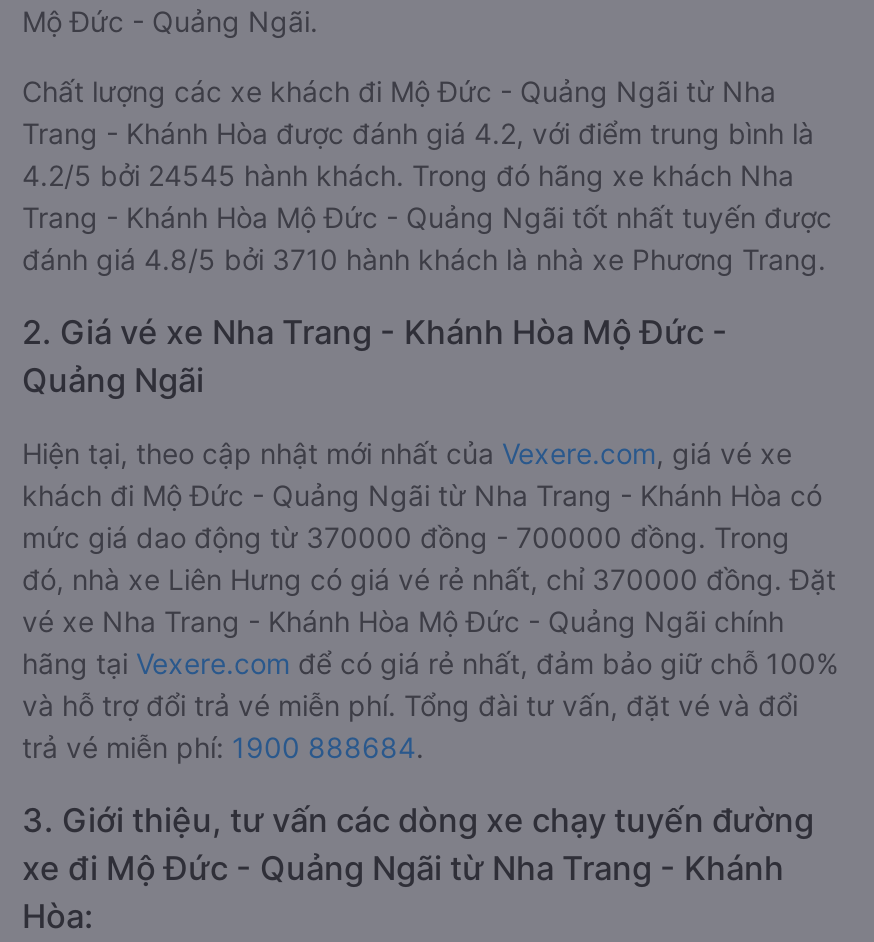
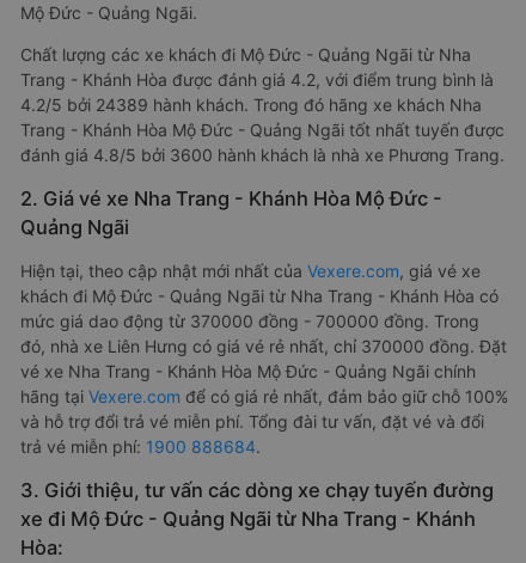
[22,158,794,192] 4.2/5 bởi 24545 hành khách. Trong đó hãng xe khách Nha -> [20,94,482,115] 4.2/5 bởi 24389 hành khách. Trong đó hãng xe khách Nha
[22,242,826,276] đánh giá 4.8/5 bởi 3710 hành khách là nhà xe Phương Trang. -> [20,145,504,165] đánh giá 4.8/5 bởi 3600 hành khách là nhà xe Phương Trang.

